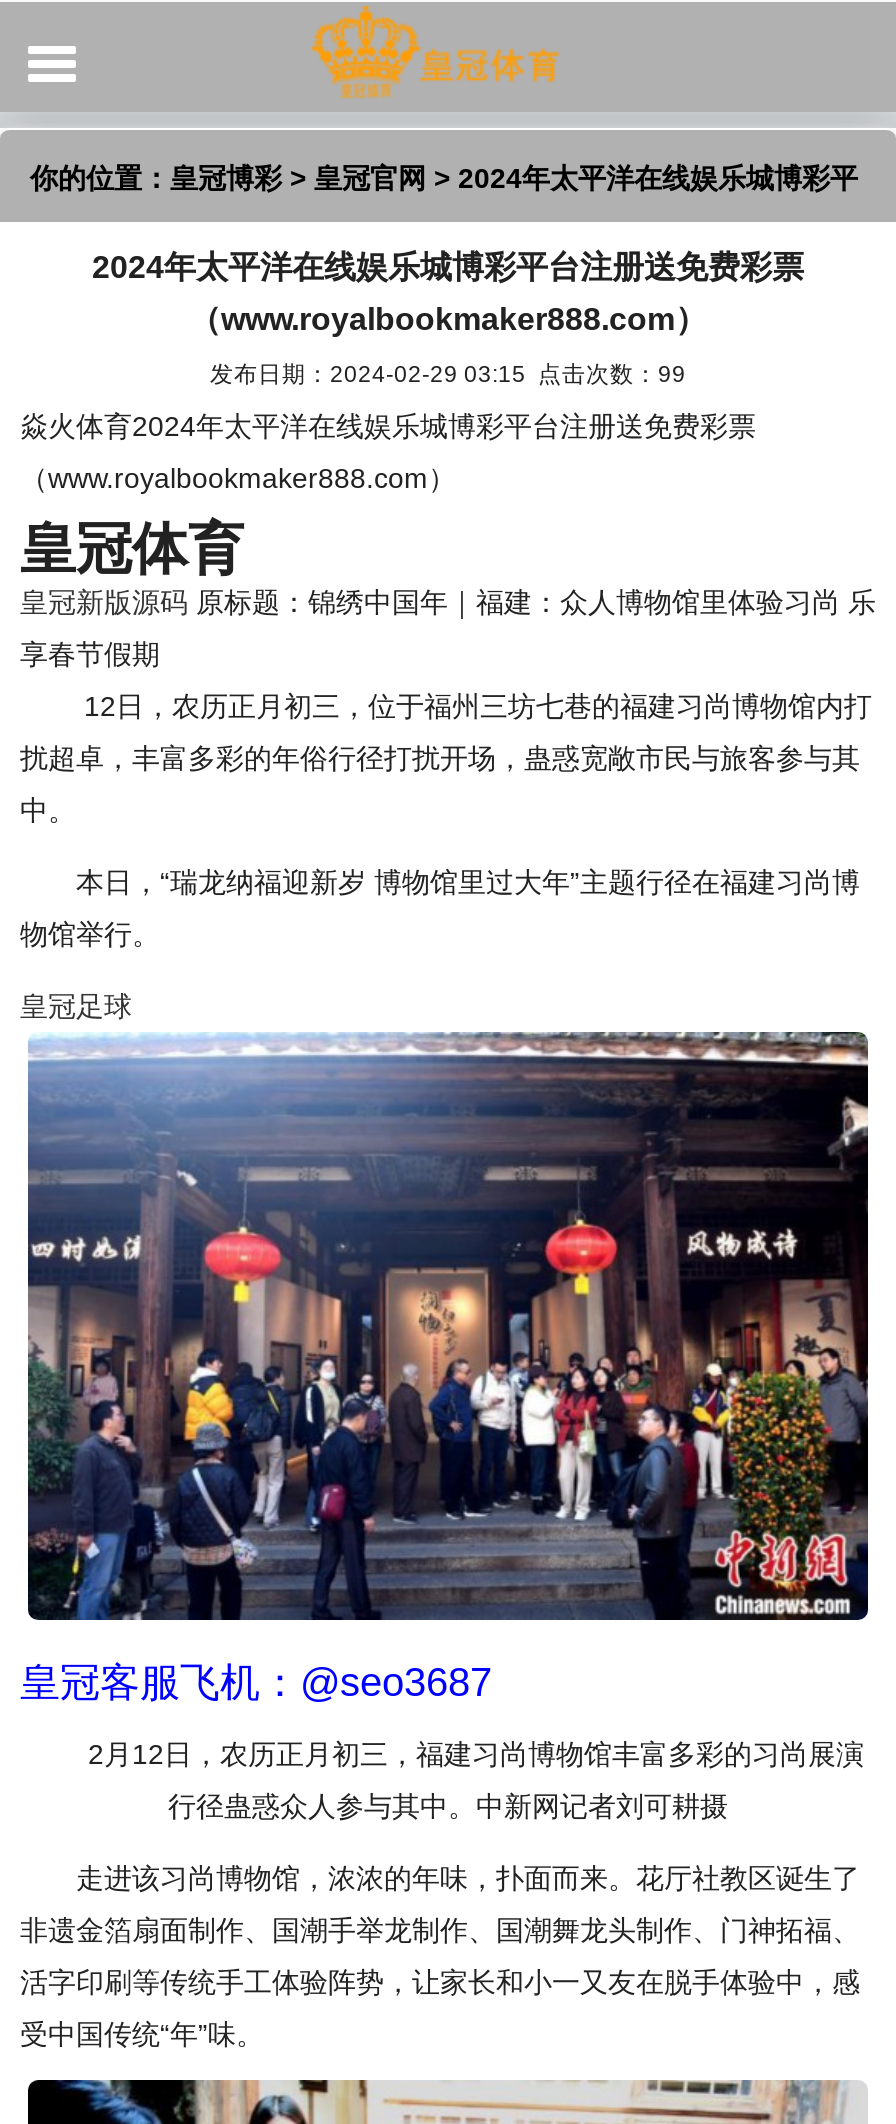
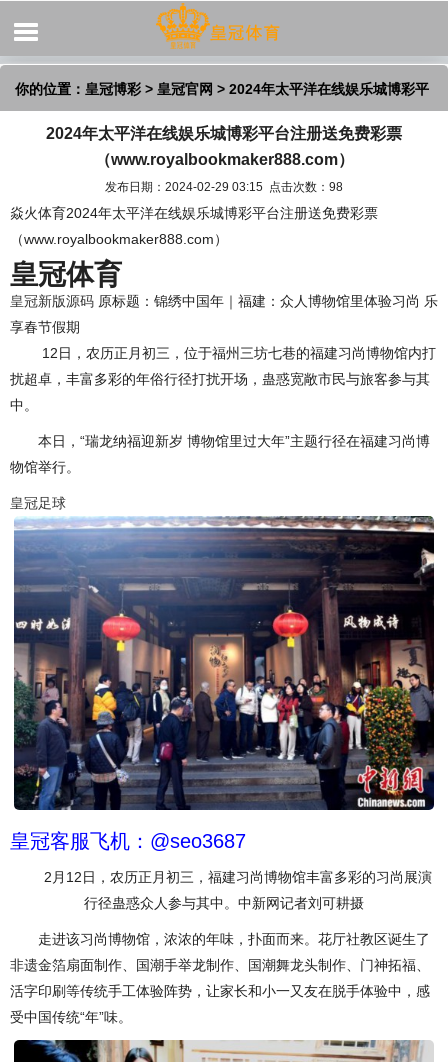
[210,360,686,386] 发布日期：2024-02-29 03:15 点击次数：99 -> [105,180,343,193] 发布日期：2024-02-29 03:15 点击次数：98

